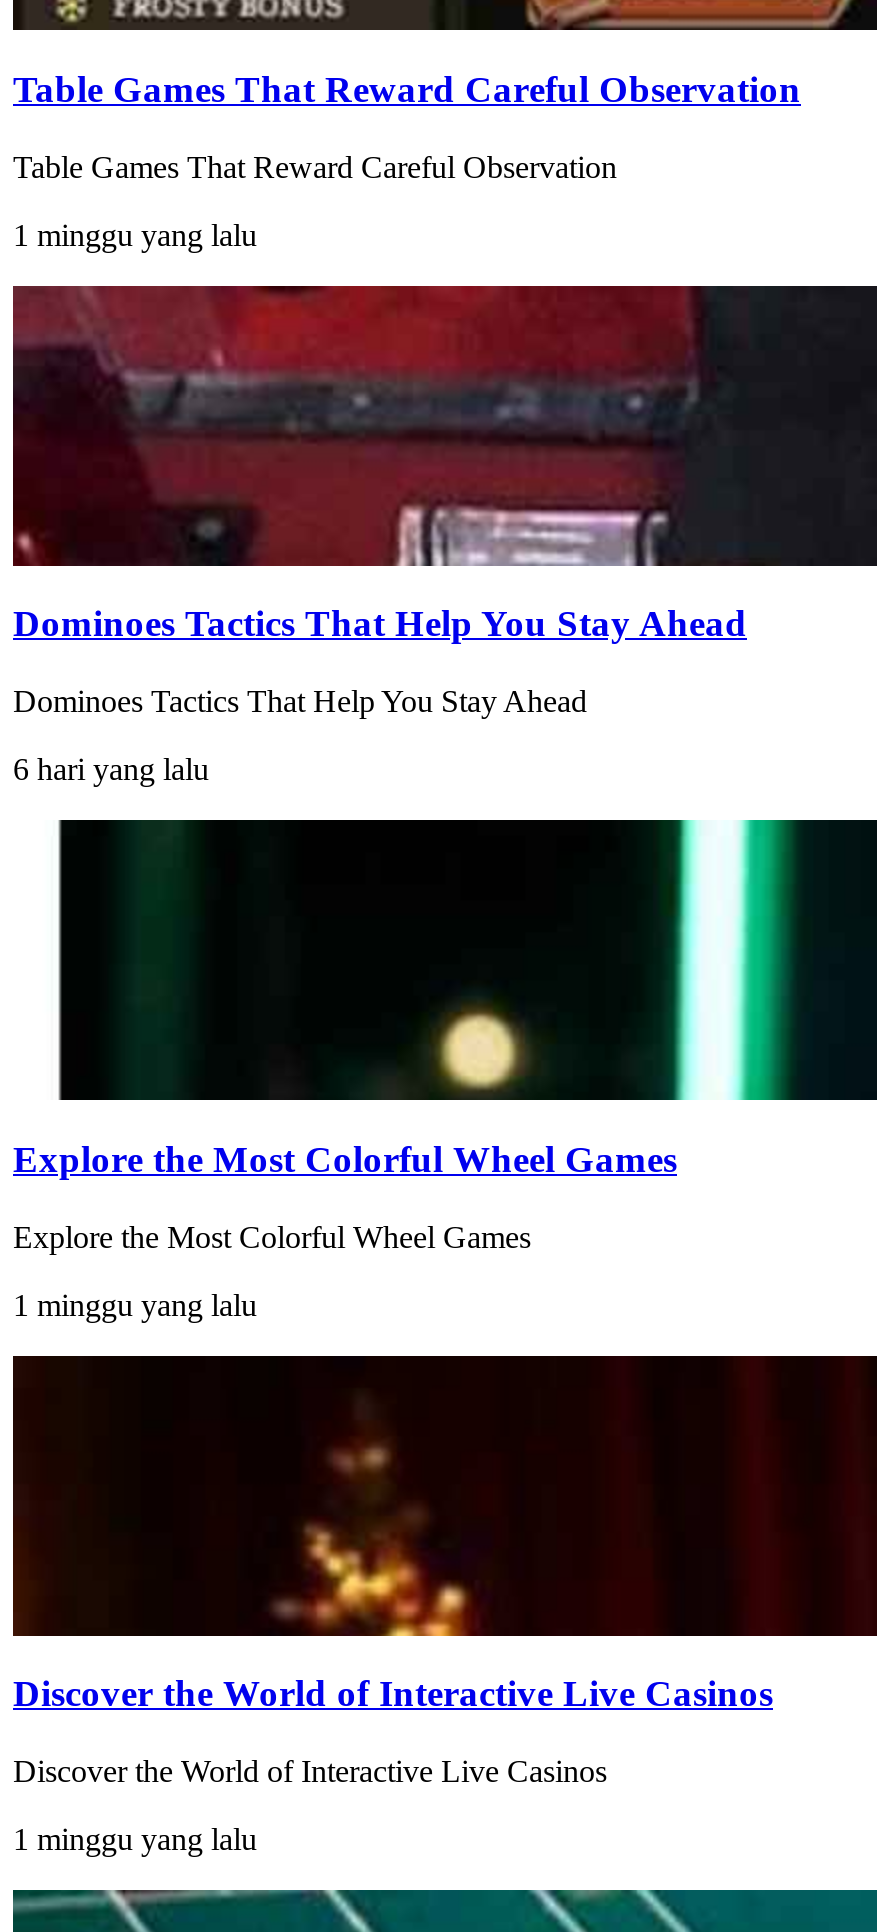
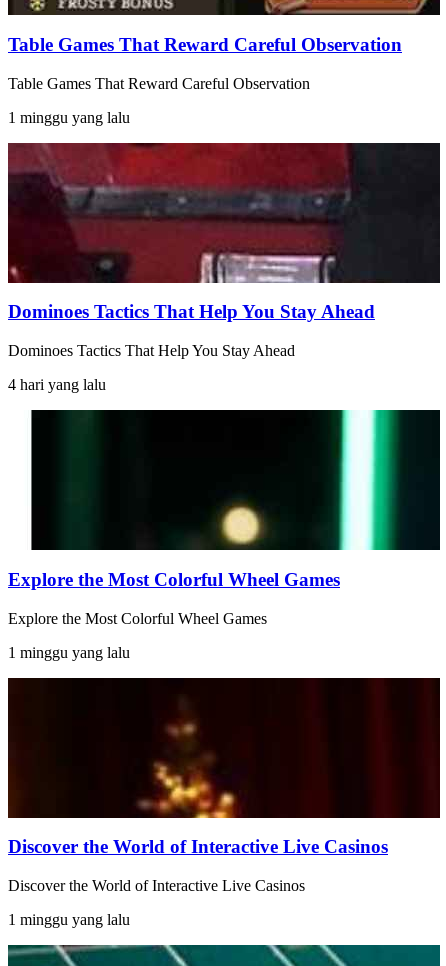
[13,752,209,786] 6 hari yang lalu -> [8,376,106,393] 4 hari yang lalu

